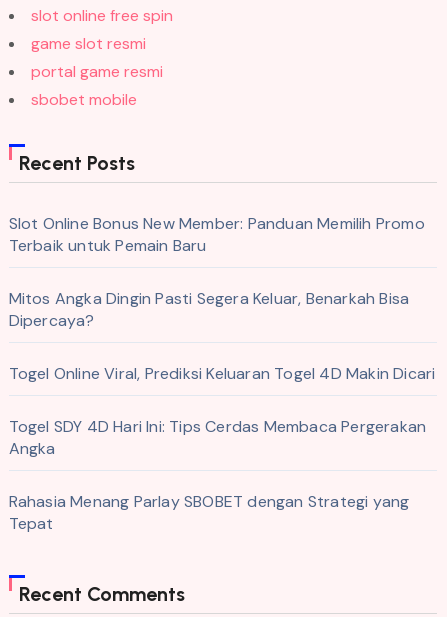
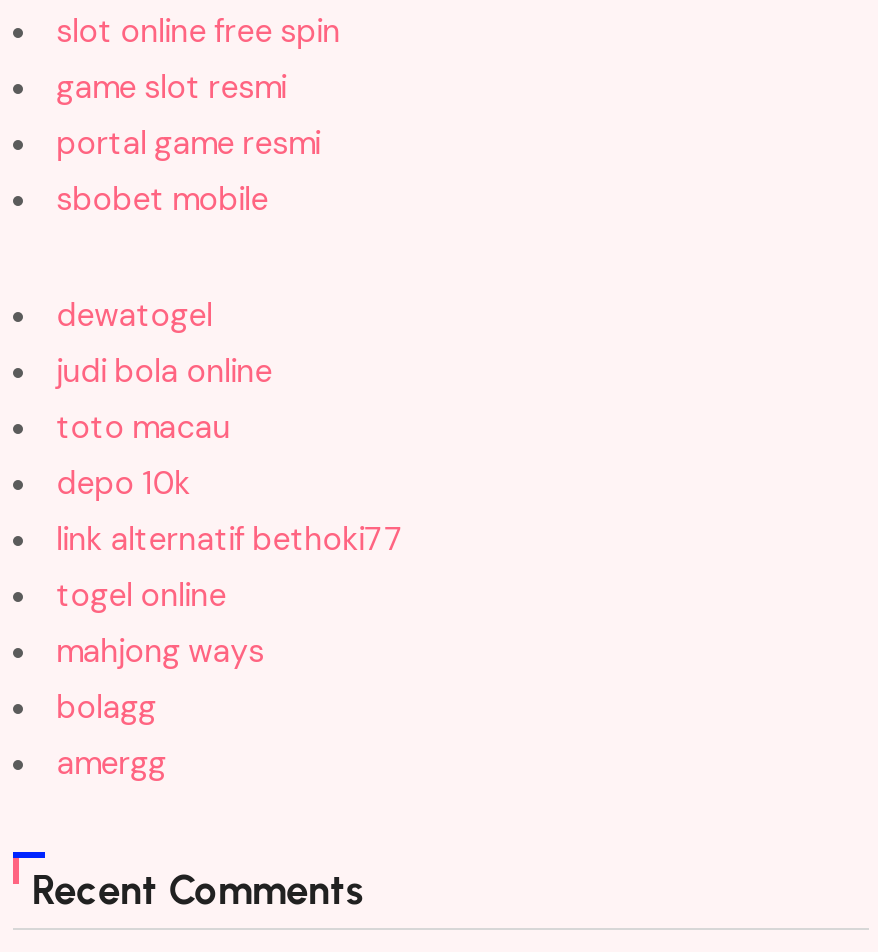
[9,151,435,534] Recent Posts | Slot Online Bonus New Member: Panduan Memilih Promo | Terbaik untuk Pemain Baru | Mitos Angka Dingin Pasti Segera Keluar, Benarkah Bisa | Dipercaya? | Togel Online Viral, Prediksi Keluaran Togel 4D Makin Dicari | Togel SDY 4D Hari Ini: Tips Cerdas Membaca Pergerakan | Angka | Rahasia Menang Parlay SBOBET dengan Strategi yang | Tepat -> [56,294,404,784] dewatogel | judi bola online | toto macau | depo 10k | link alternatif bethoki77 | togel online | mahjong ways | bolagg | amergg

